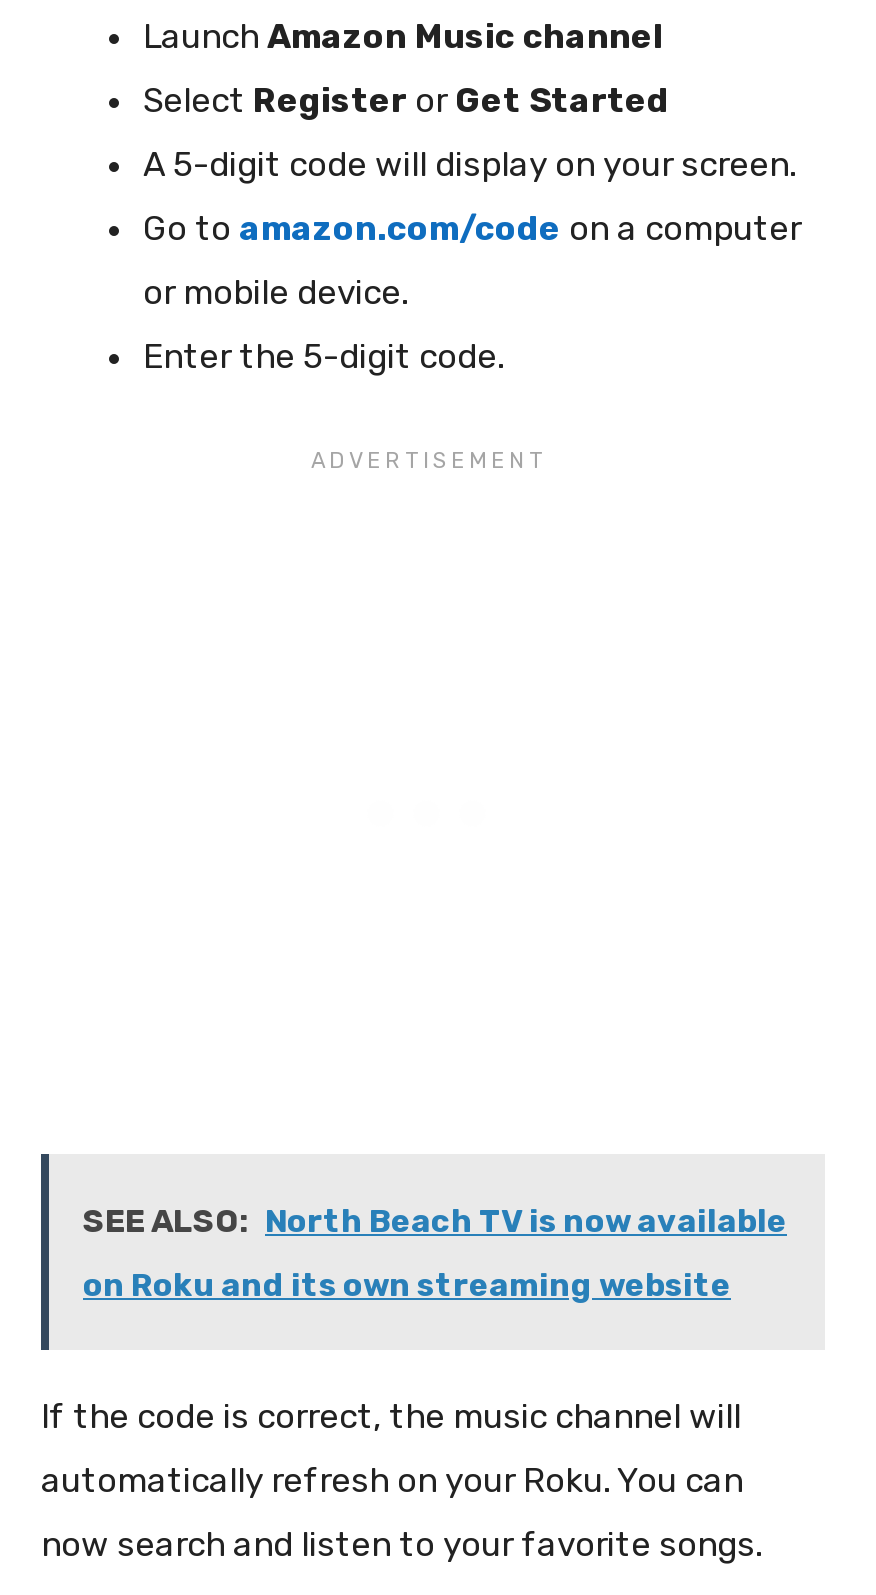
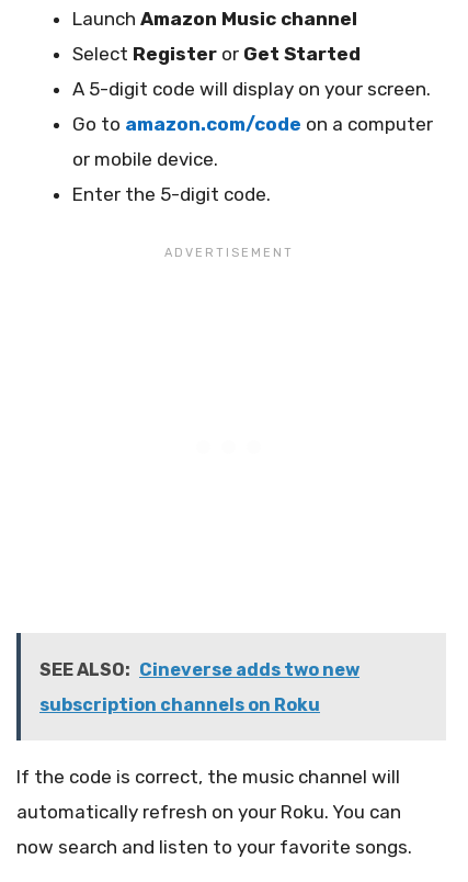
[83,1202,787,1240] SEE ALSO: North Beach TV is now available -> [39,659,359,680] SEE ALSO: Cineverse adds two new
[83,1266,731,1304] on Roku and its own streaming website -> [39,694,320,715] subscription channels on Roku

